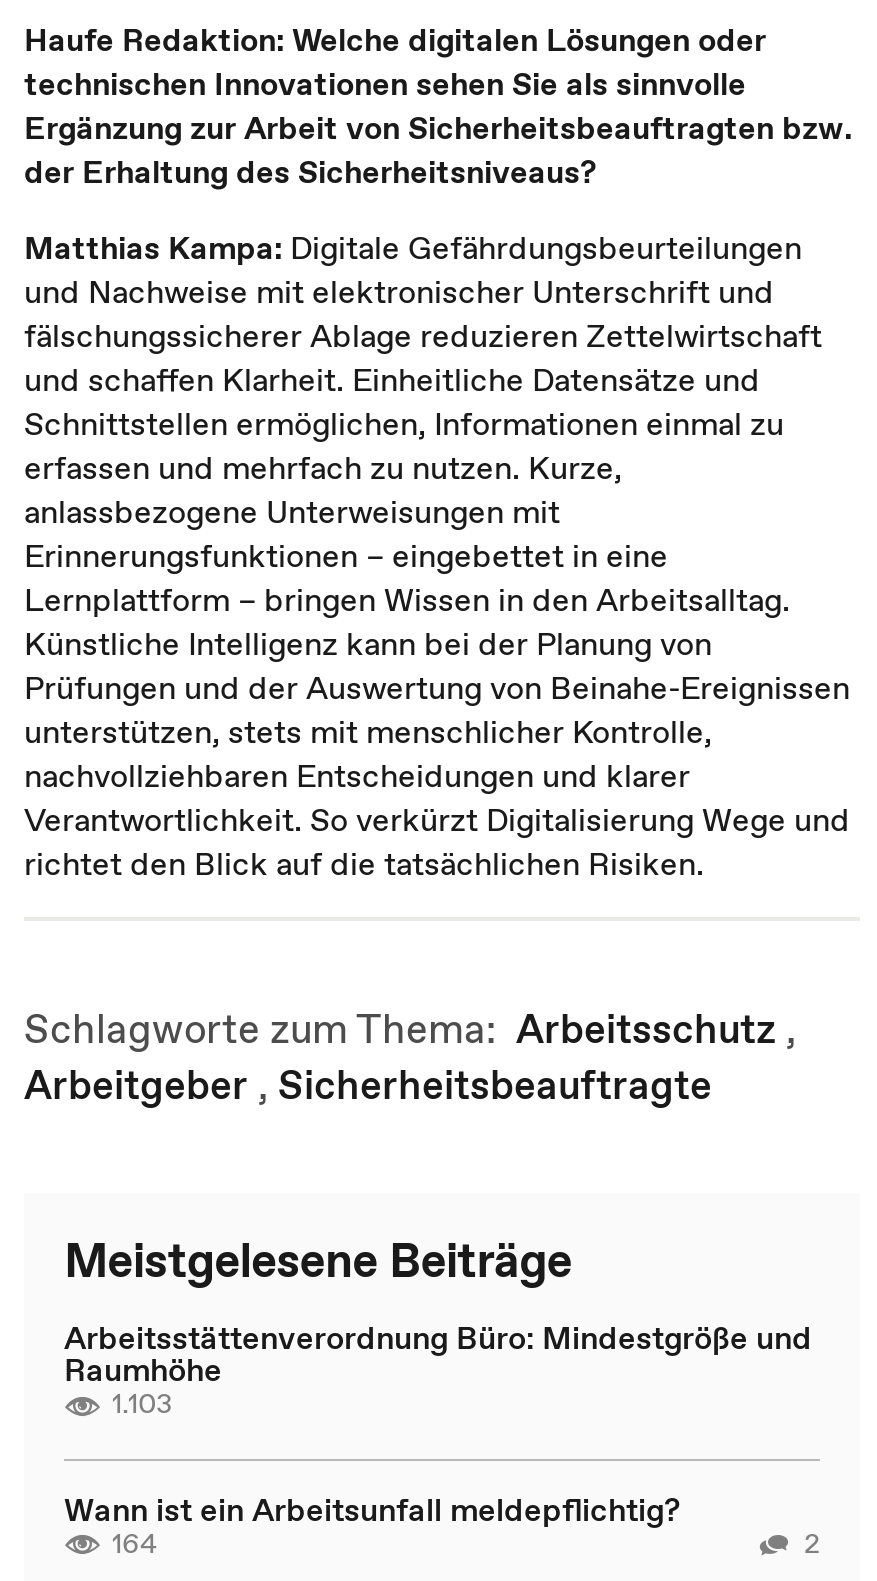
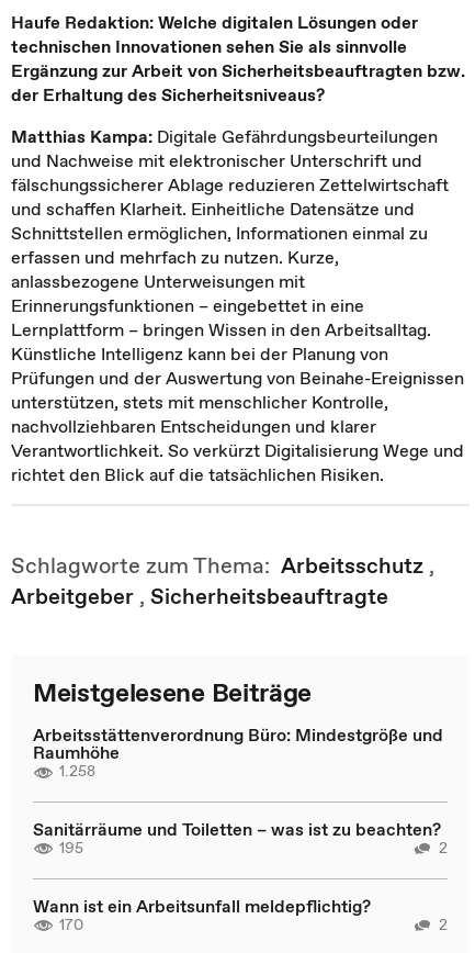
[112,1383,172,1423] 1.103 -> [33,760,448,858] 1.258 | Sanitärräume und Toiletten – was ist zu beachten? | 195 | 2
[112,1522,158,1562] 164 -> [59,913,83,935] 170

